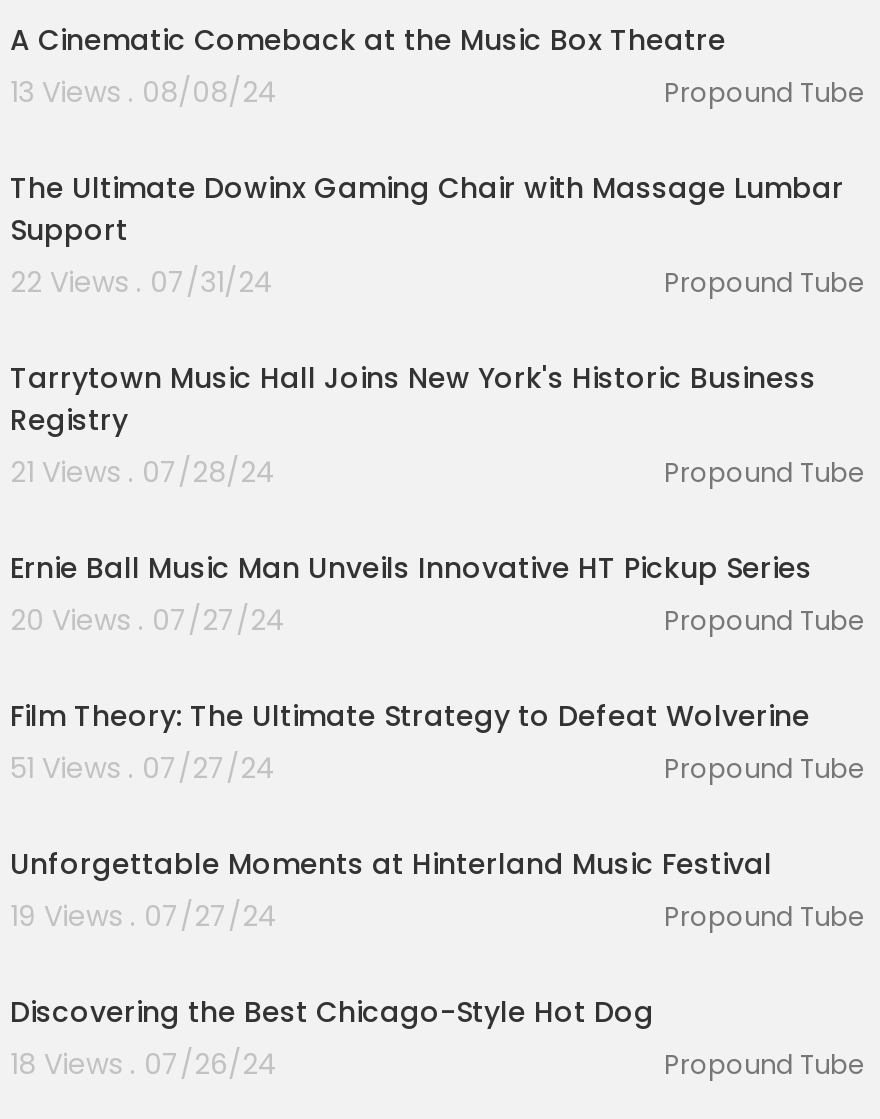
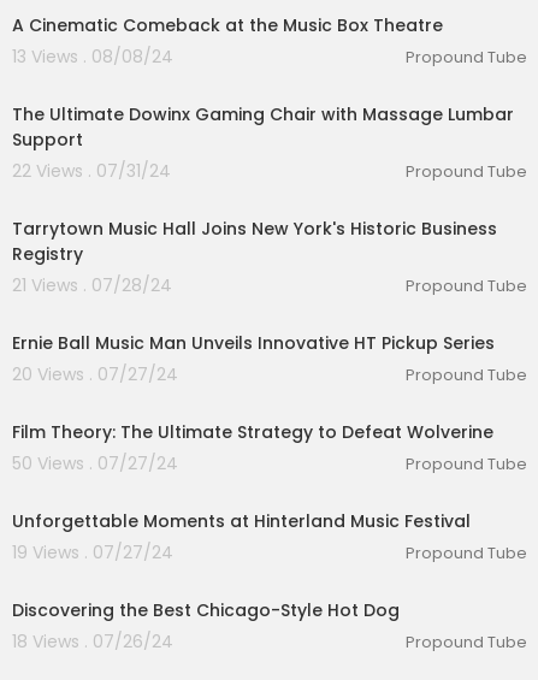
[10,748,276,788] 51 Views . 07/27/24 -> [12,451,178,475] 50 Views . 07/27/24

